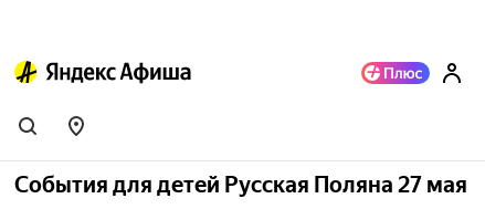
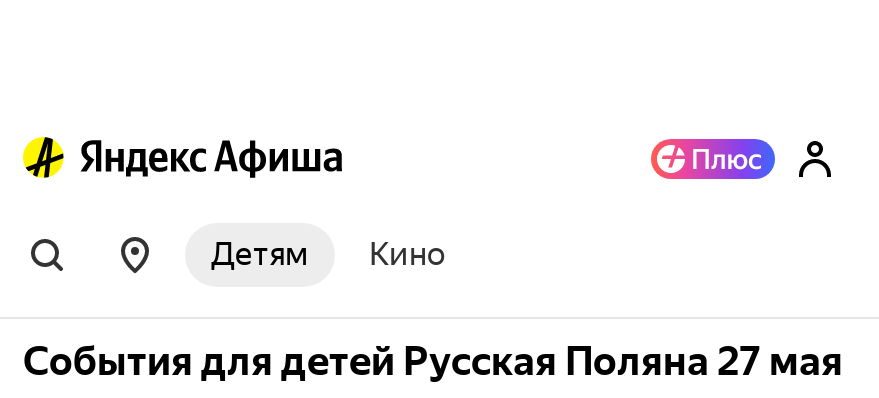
none -> [211,235,445,273] Детям | Кино

